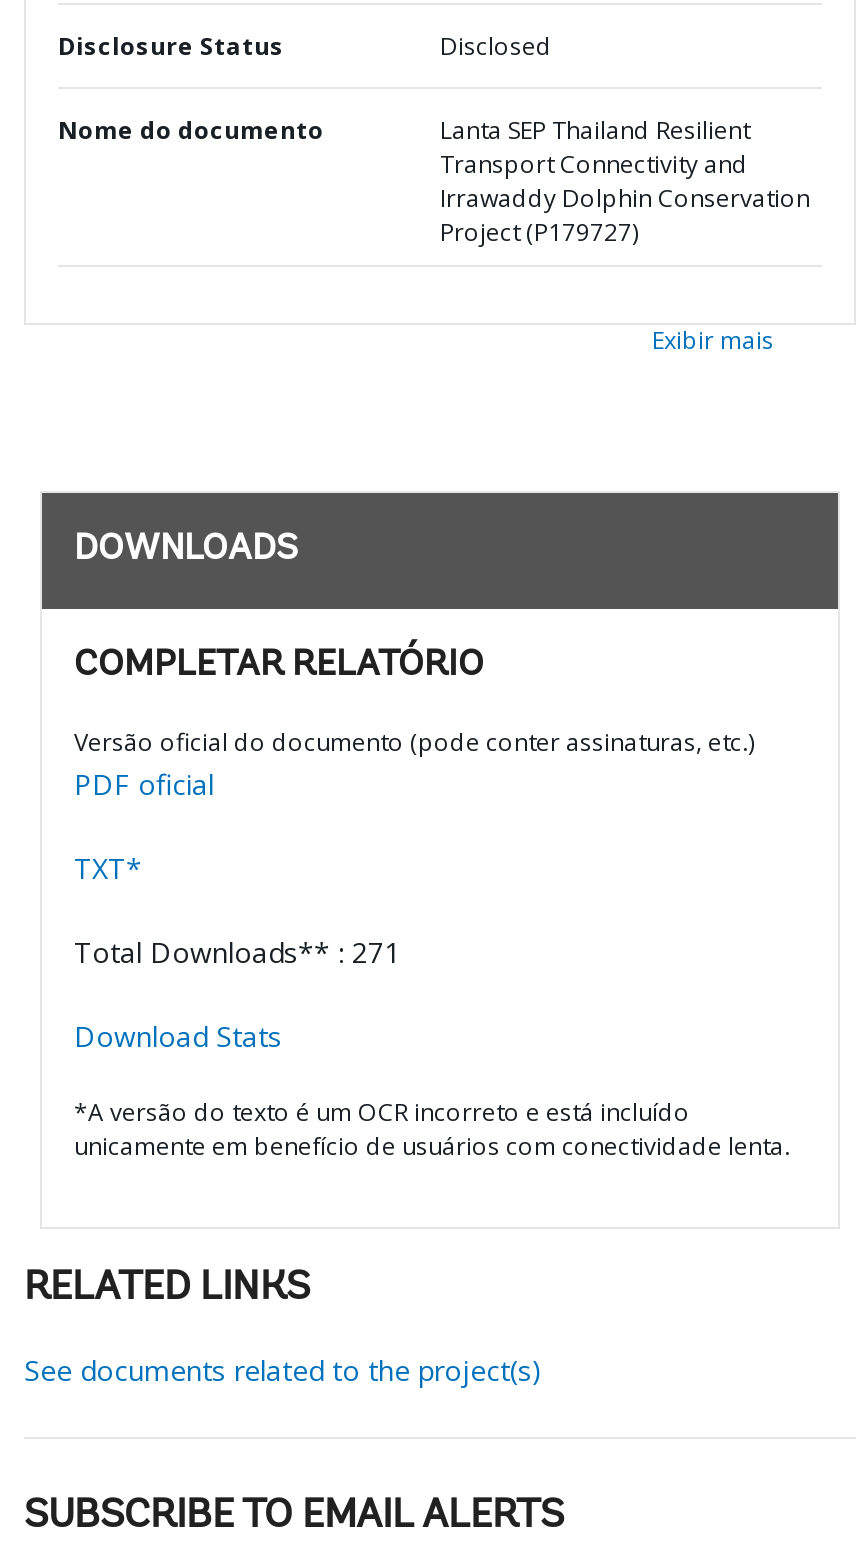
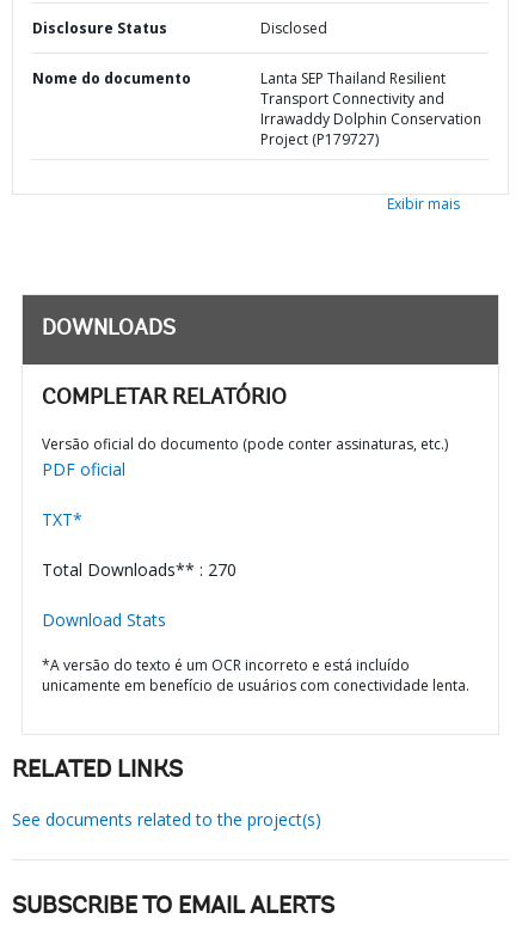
[74,933,400,971] Total Downloads** : 271 -> [42,558,237,581] Total Downloads** : 270

